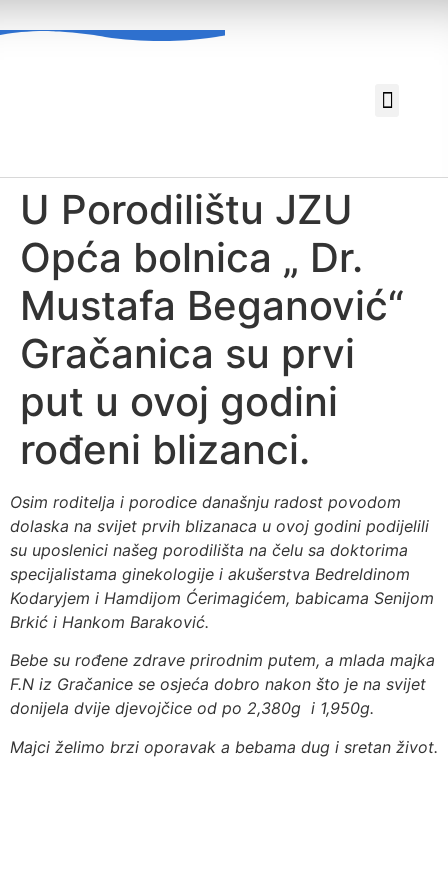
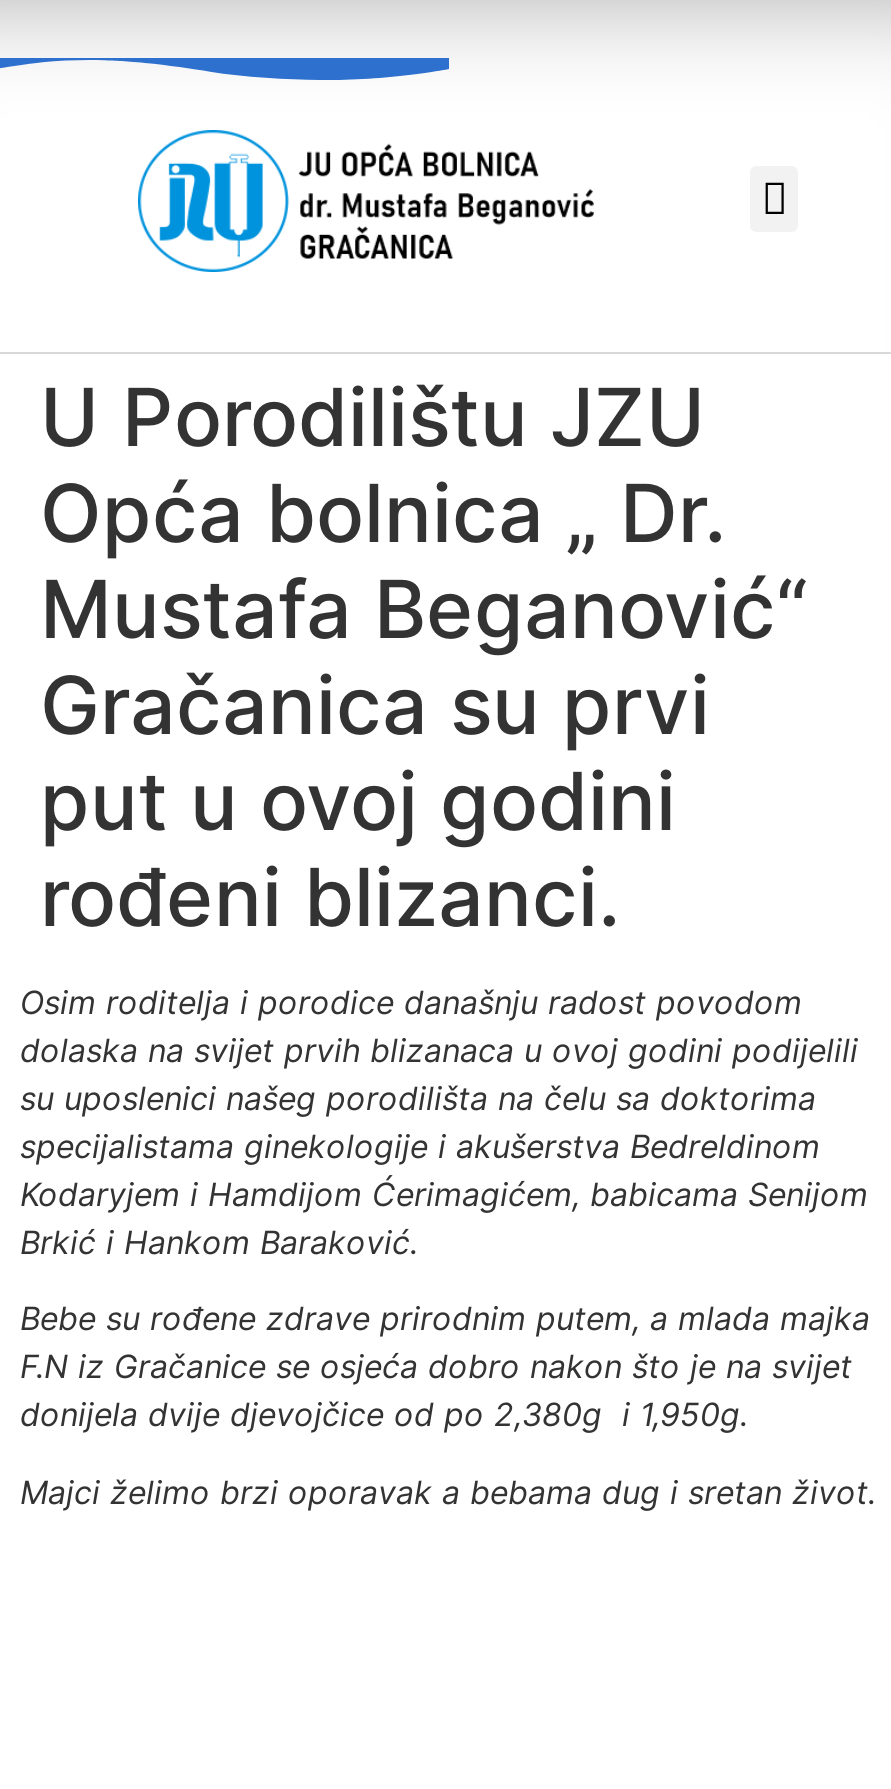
none -> [136,128,596,274] [image]

